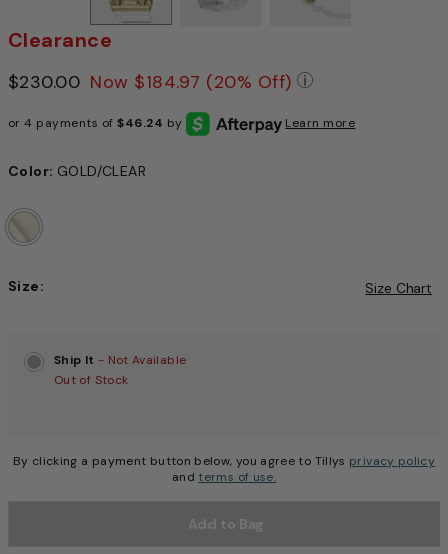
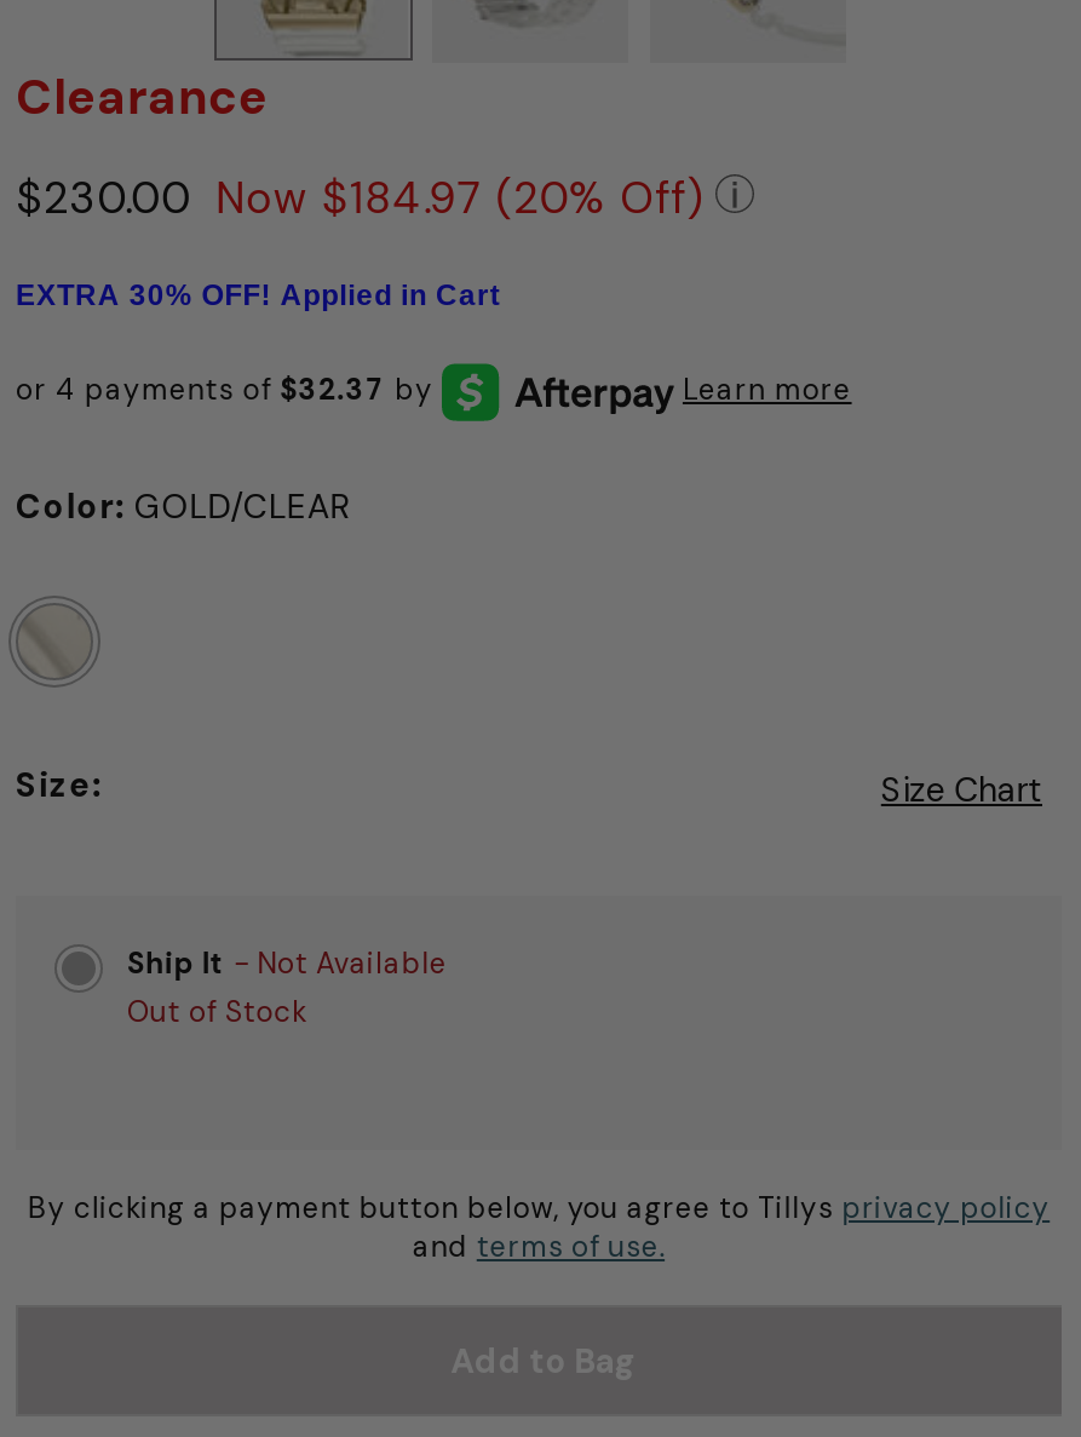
[8,115,186,131] or 4 payments of $46.24 by -> [16,277,501,408] EXTRA 30% OFF! Applied in Cart | or 4 payments of $32.37 by

